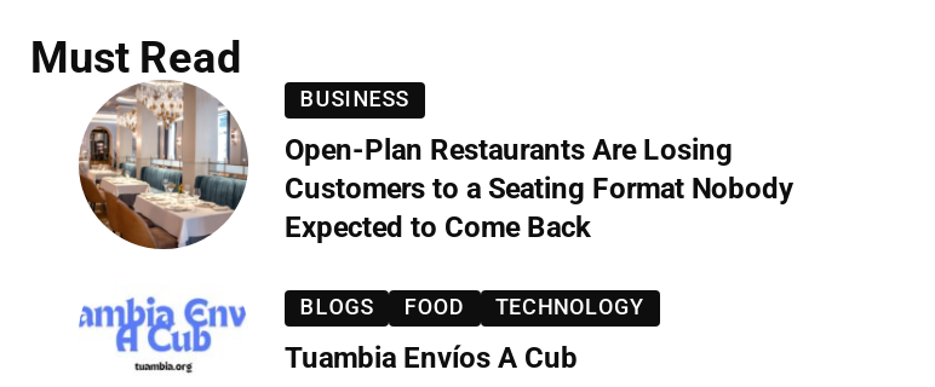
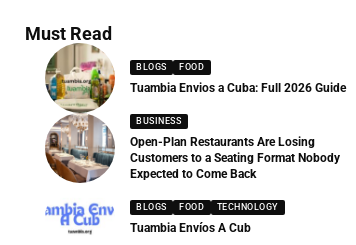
none -> [45,46,346,115] [image] | BLOGS | FOOD | Tuambia Envios a Cuba: Full 2026 Guide

